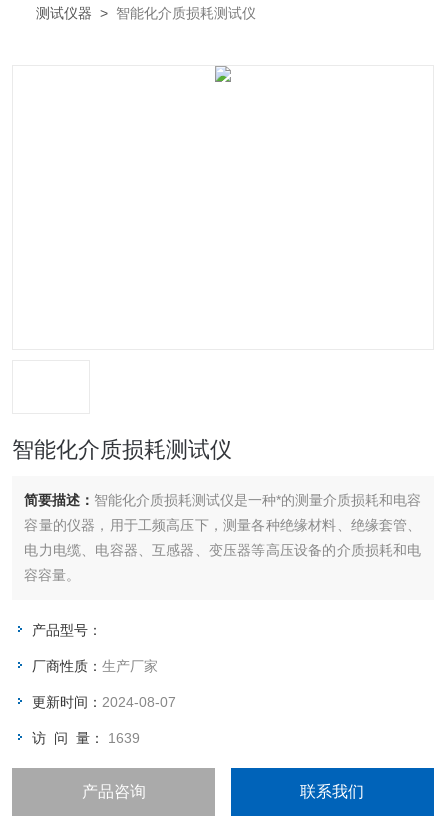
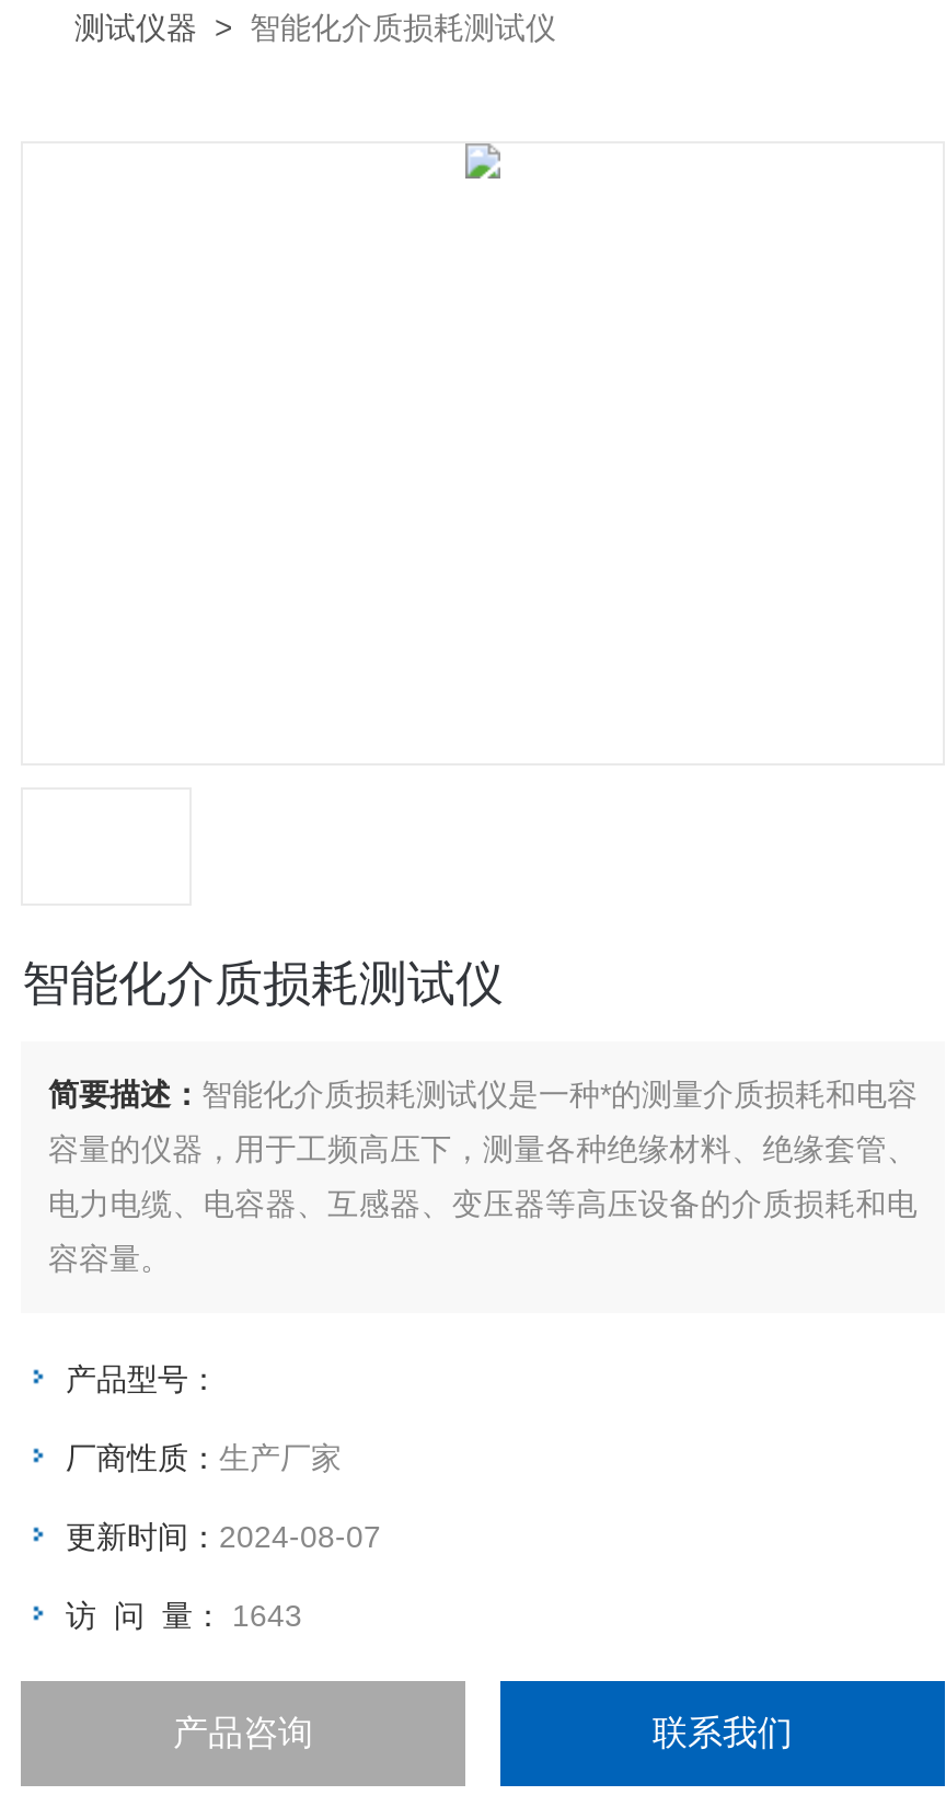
[32,730,140,746] 访 问 量：1639 -> [65,1598,302,1633] 访 问 量：1643

